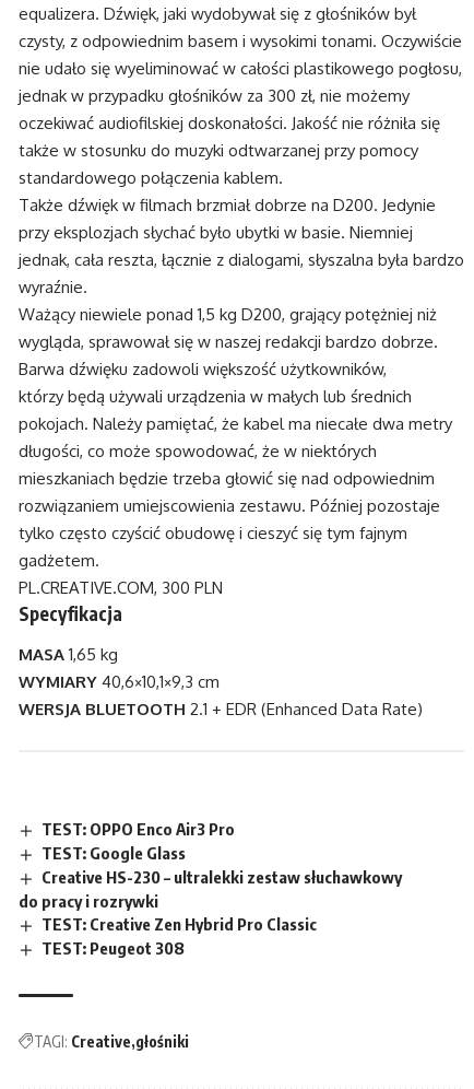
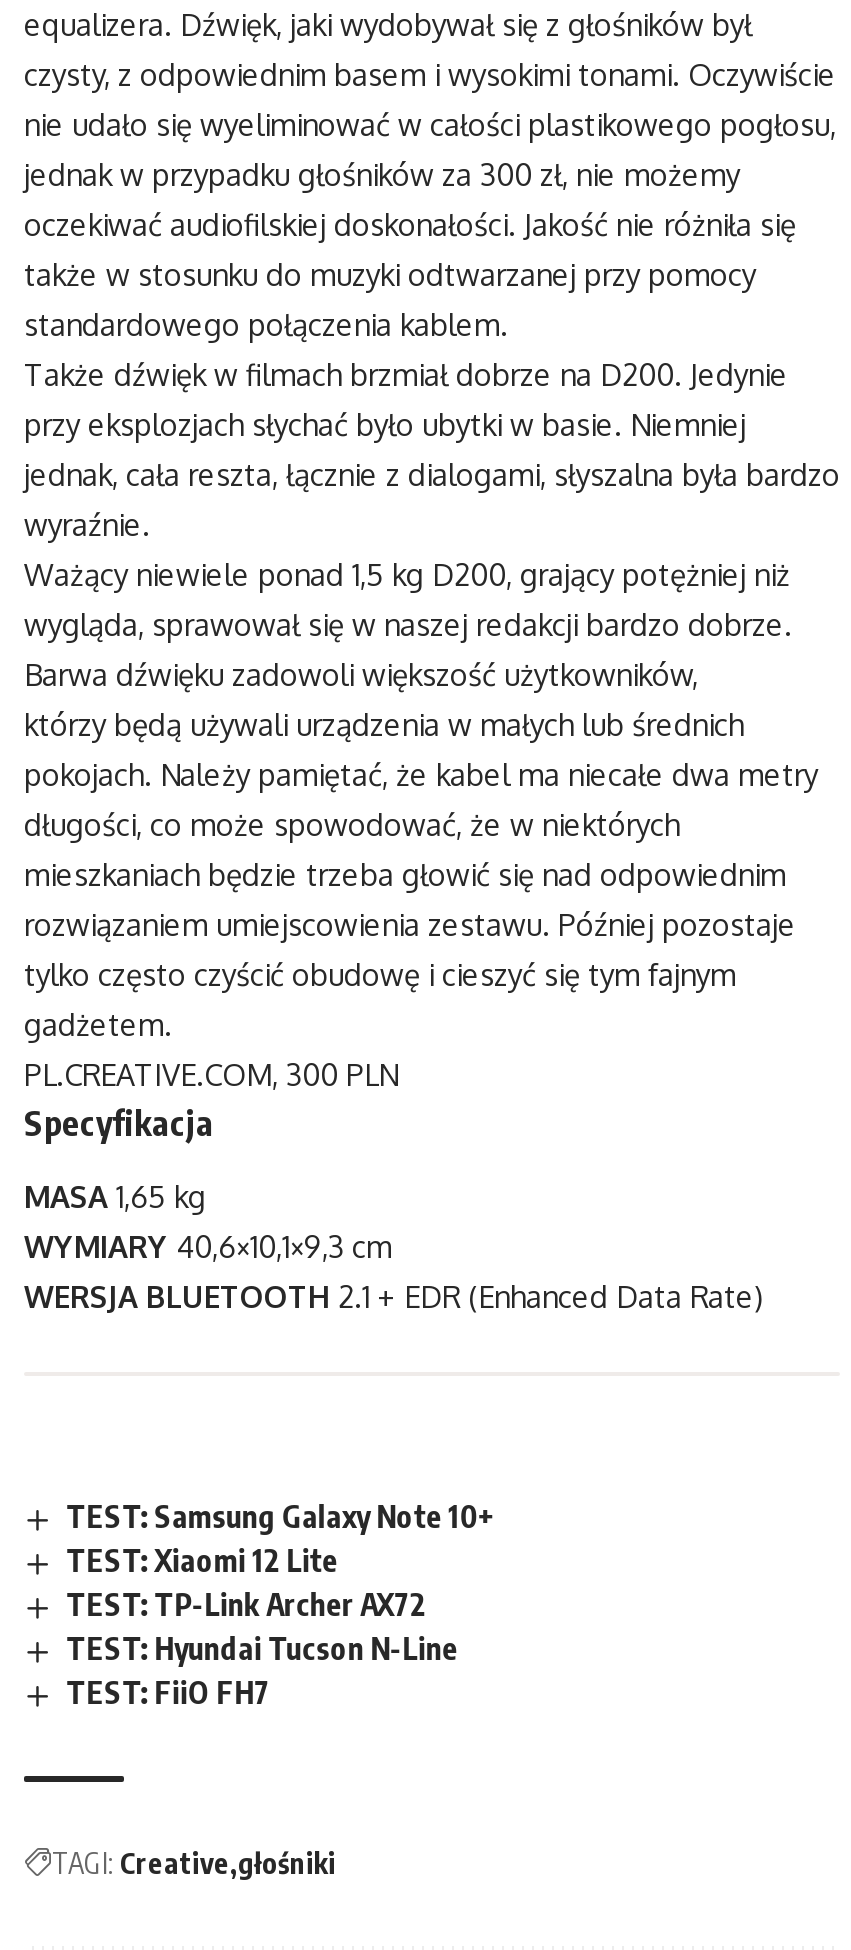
[19,819,402,958] TEST: OPPO Enco Air3 Pro | TEST: Google Glass | Creative HS-230 – ultralekki zestaw słuchawkowy | do pracy i rozrywki | TEST: Creative Zen Hybrid Pro Classic | TEST: Peugeot 308 -> [66,1499,494,1710] TEST: Samsung Galaxy Note 10+ | TEST: Xiaomi 12 Lite | TEST: TP-Link Archer AX72 | TEST: Hyundai Tucson N-Line | TEST: FiiO FH7

